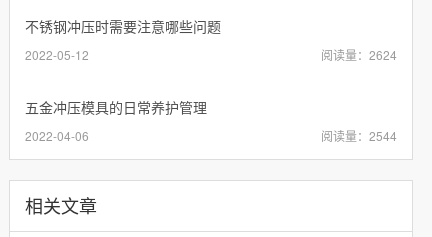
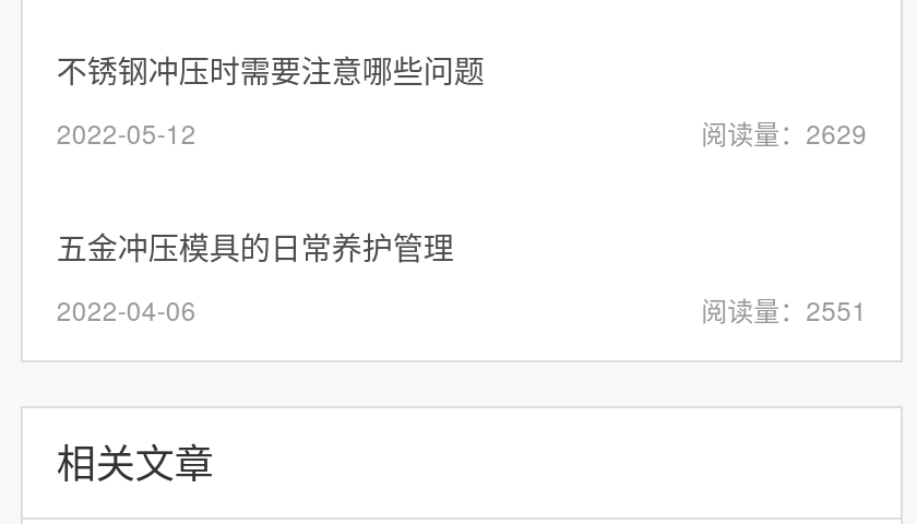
[321,46,397,63] 阅读量：2624 -> [701,114,867,151] 阅读量：2629
[321,127,397,144] 阅读量：2544 -> [701,291,867,328] 阅读量：2551

